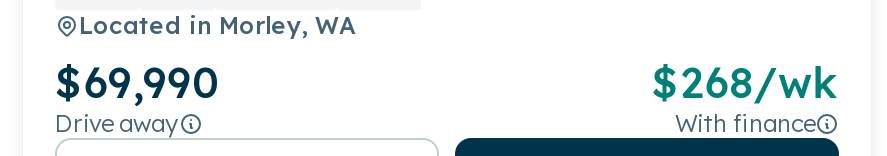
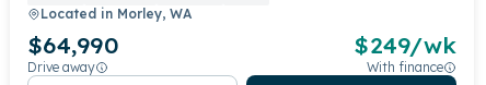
[55,56,221,108] $69,990 -> [27,31,119,59] $64,990
[651,56,839,108] $268/wk -> [354,31,456,59] $249/wk

